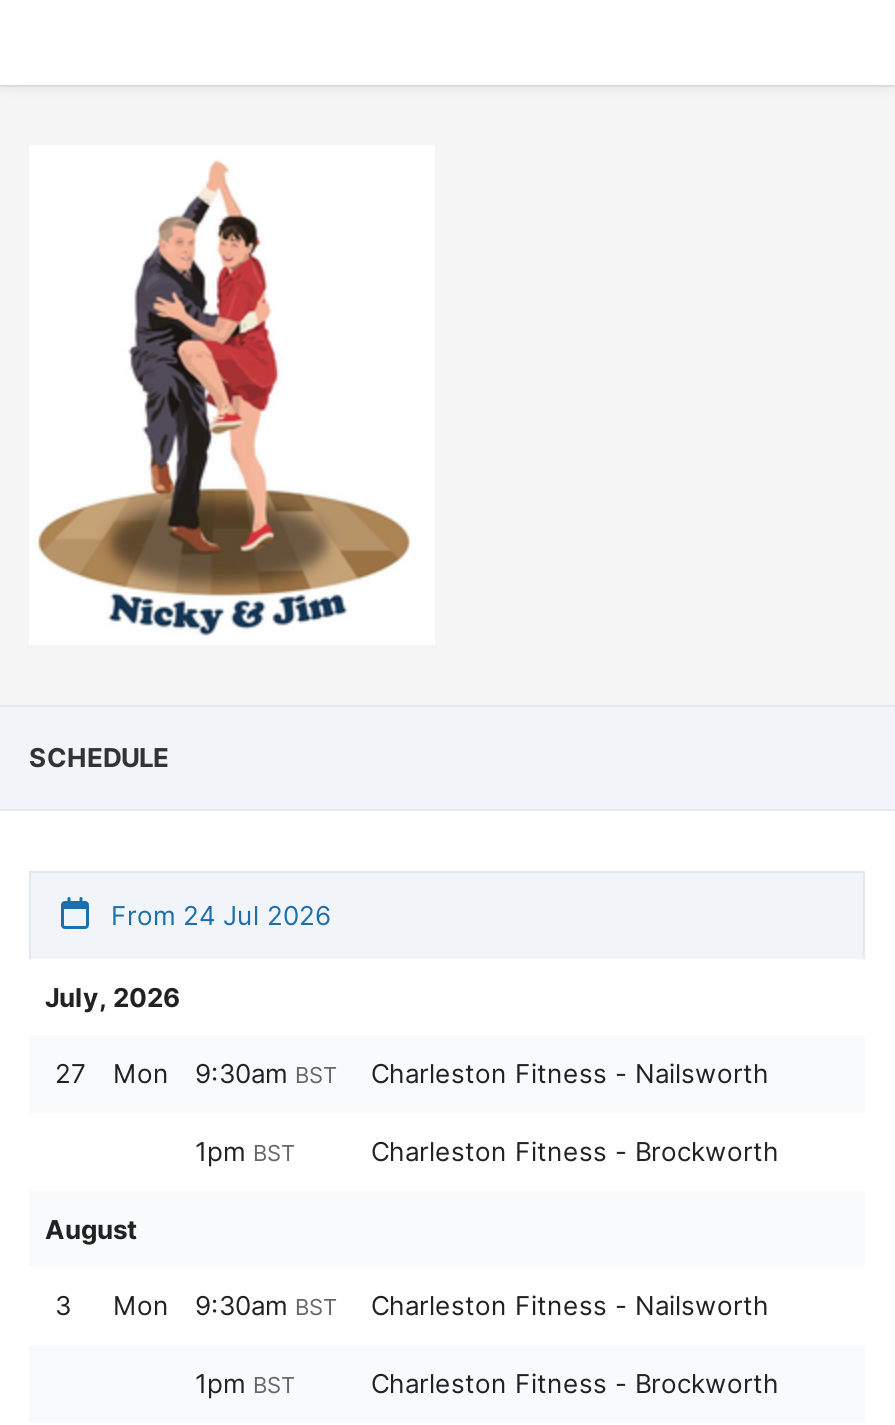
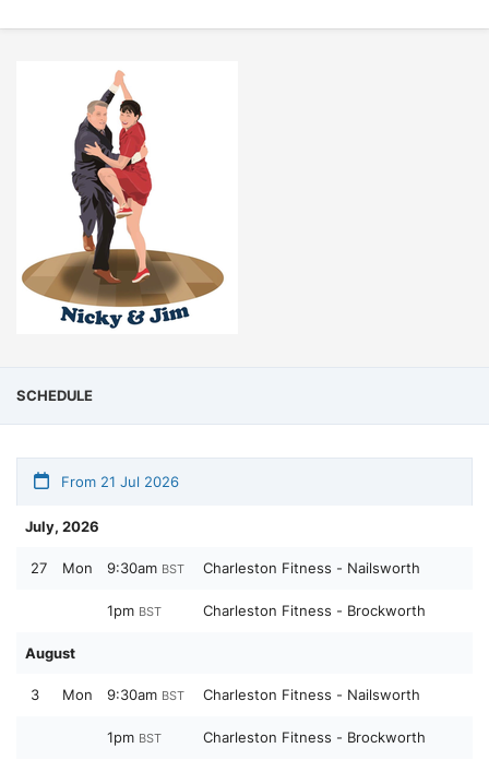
[103,899,331,931] From 24 Jul 2026 -> [57,473,179,490] From 21 Jul 2026

